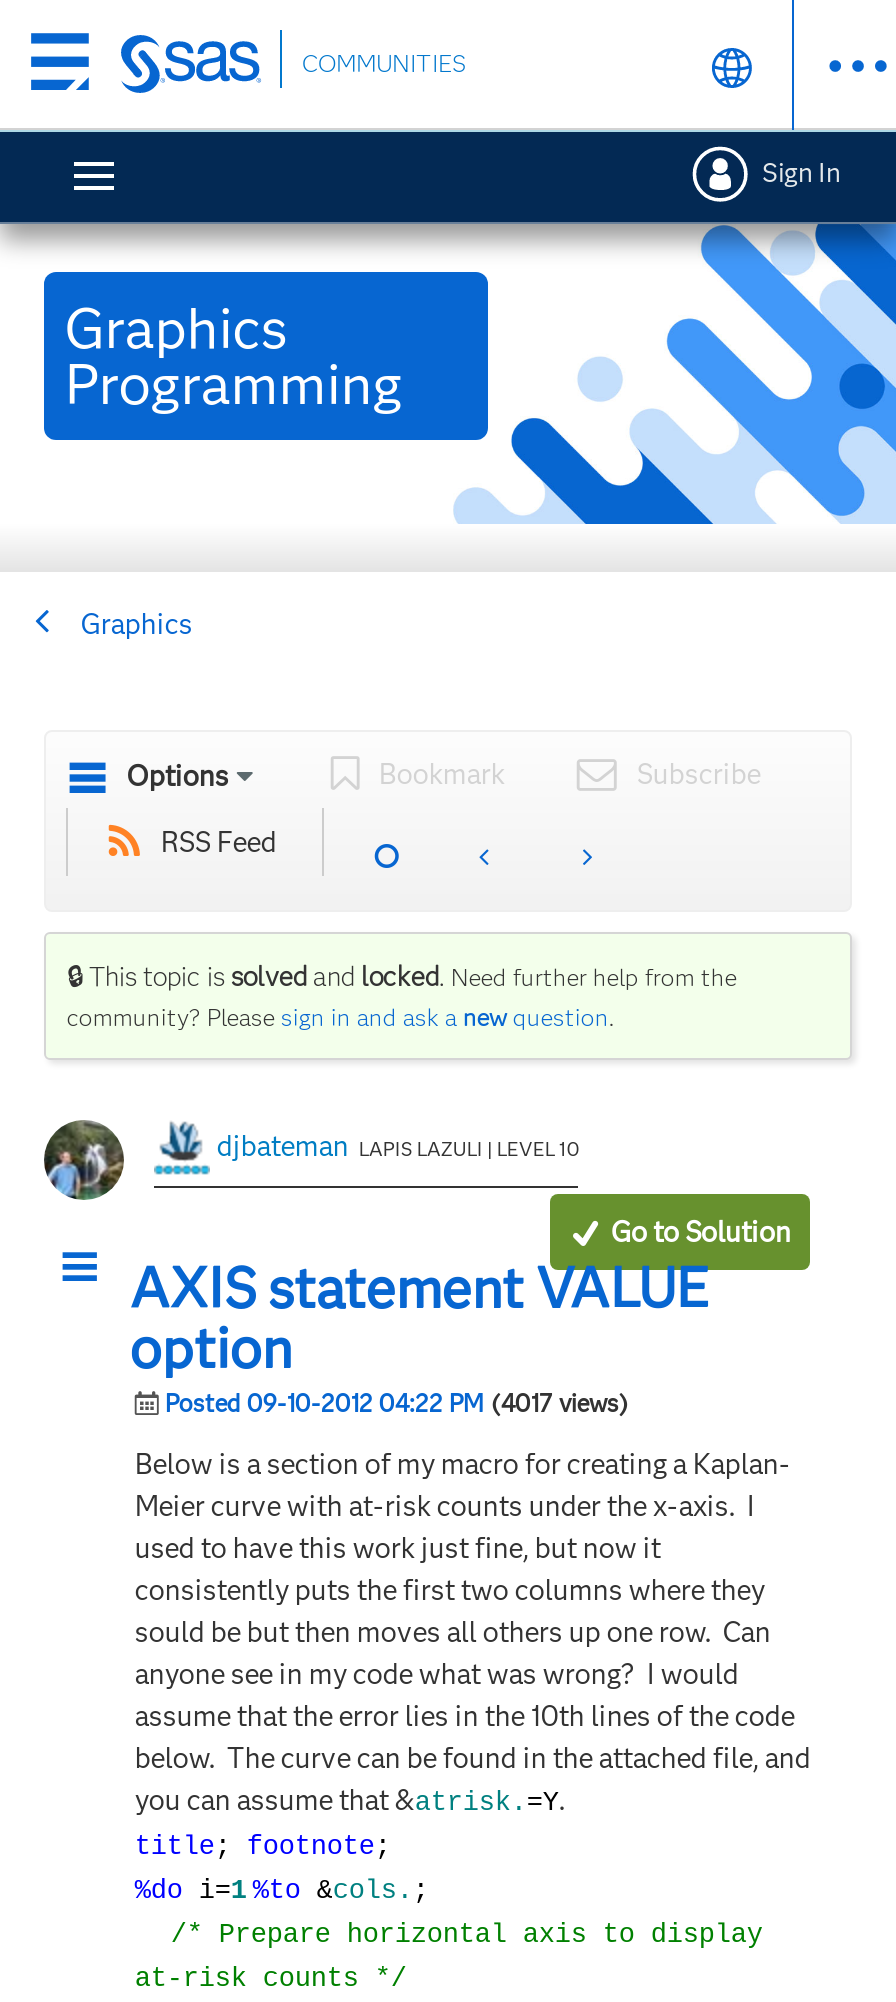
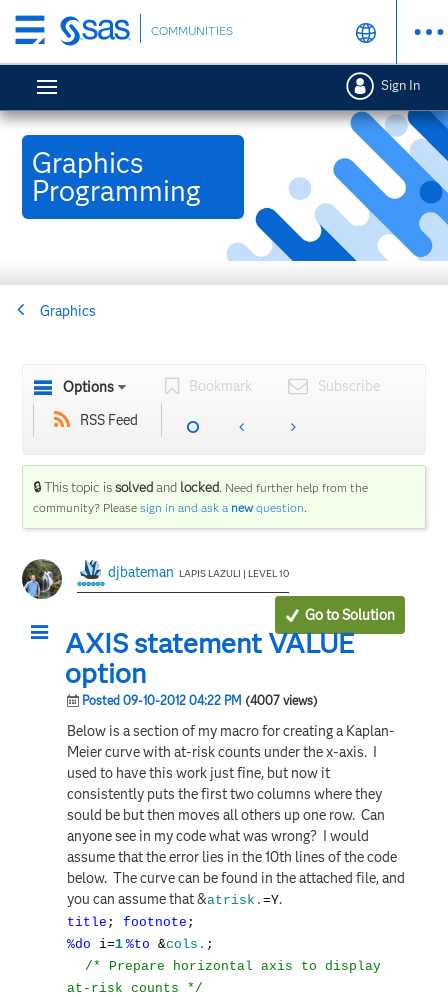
[165,1387,629,1417] Posted 09-10-2012 04:22 PM (4017 views) -> [82,692,318,707] Posted 09-10-2012 04:22 PM (4007 views)

